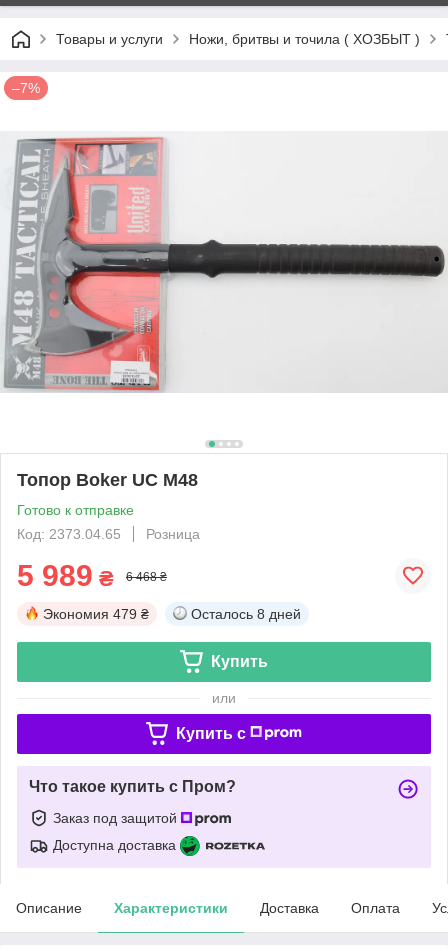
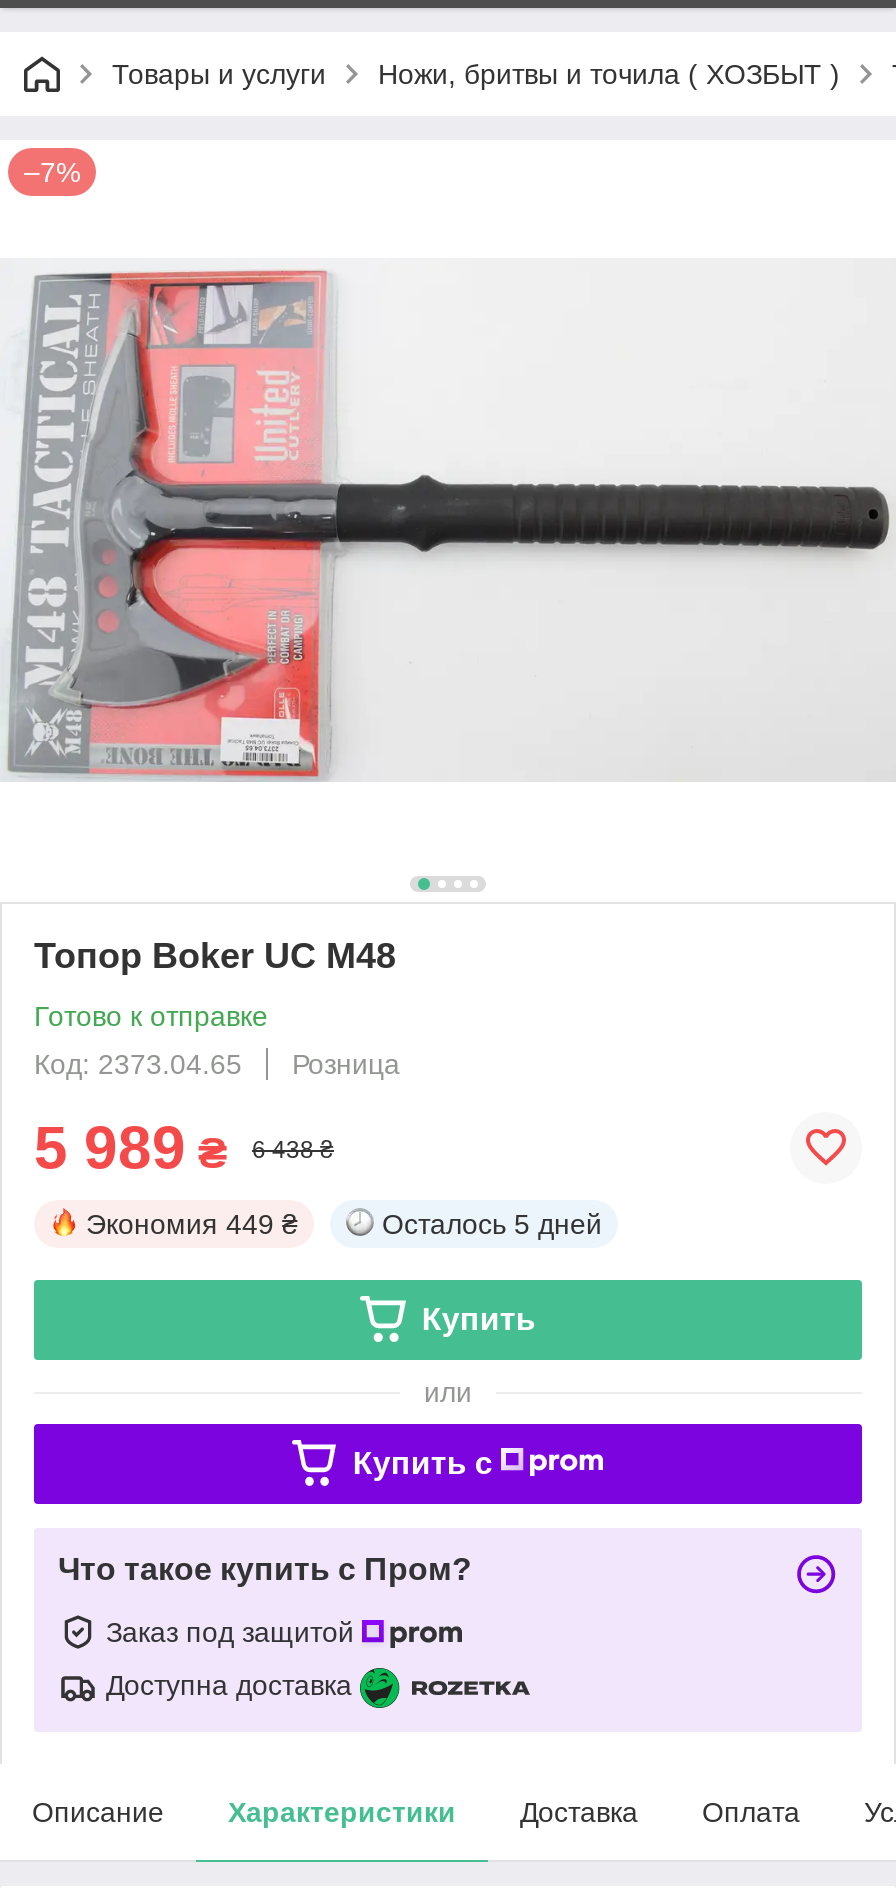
[17,559,167,592] 5 989 ₴ 6 468 ₴ -> [34,1114,334,1180] 5 989 ₴ 6 438 ₴
[43,606,149,622] Экономия 479 ₴ -> [86,1208,298,1240] Экономия 449 ₴
[191,606,301,622] Осталось 8 дней -> [382,1208,602,1240] Осталось 5 дней

